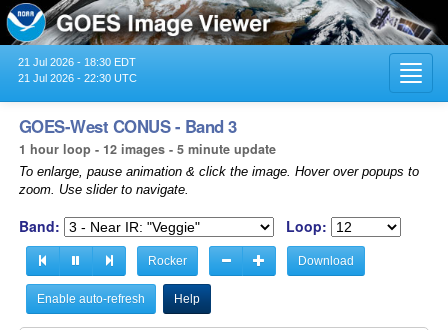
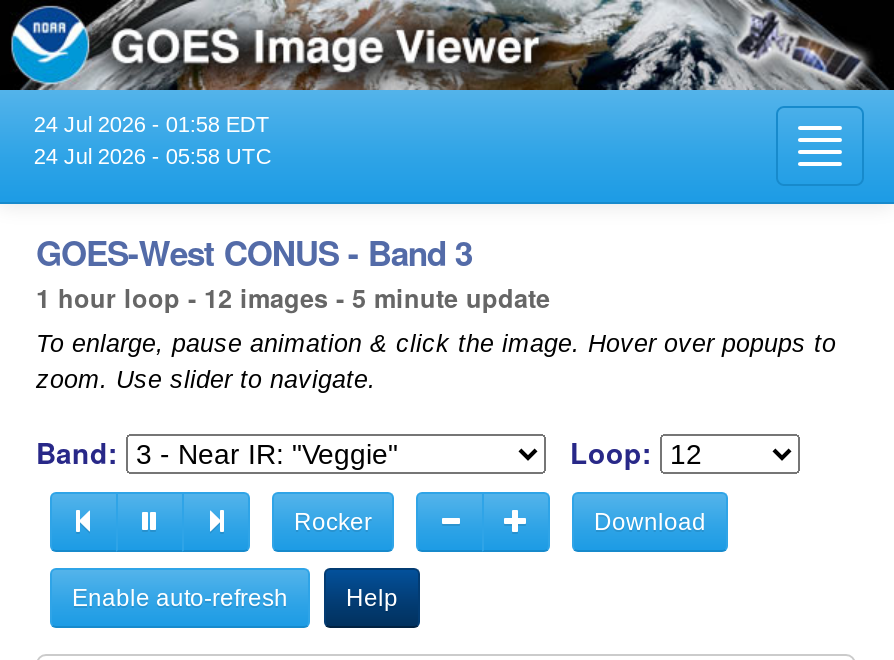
[18,56,136,68] 21 Jul 2026 - 18:30 EDT -> [34,112,270,136] 24 Jul 2026 - 01:58 EDT
[18,72,137,84] 21 Jul 2026 - 22:30 UTC -> [34,144,272,168] 24 Jul 2026 - 05:58 UTC

